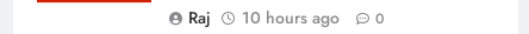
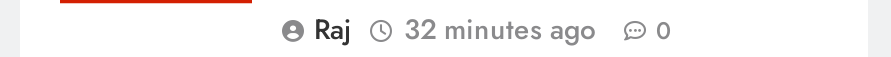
[188,6,385,29] Raj 10 hours ago 0 -> [314,9,672,49] Raj 32 minutes ago 0

